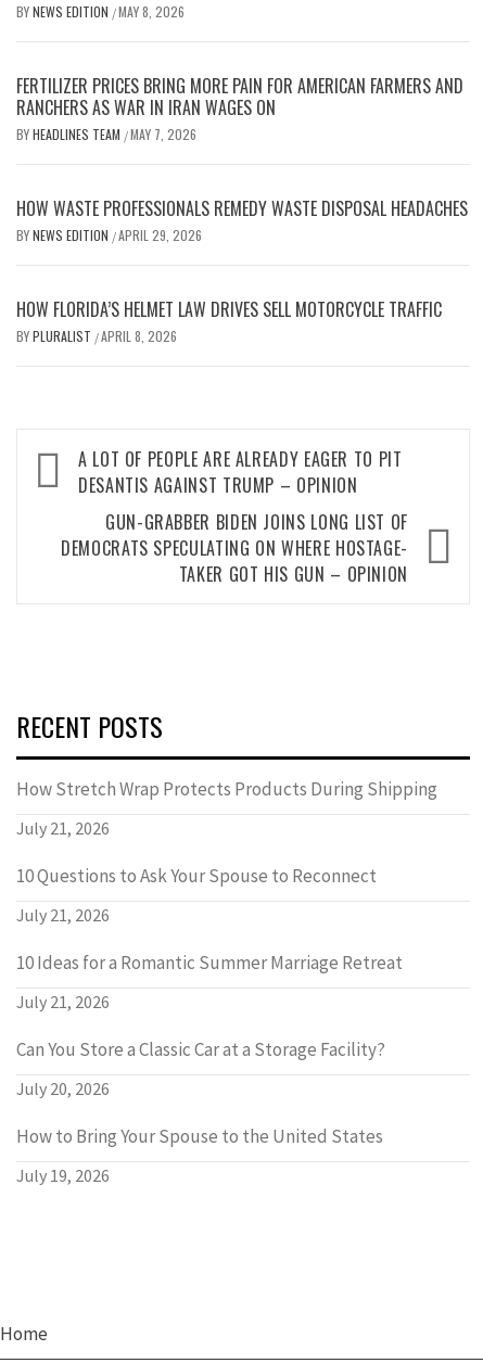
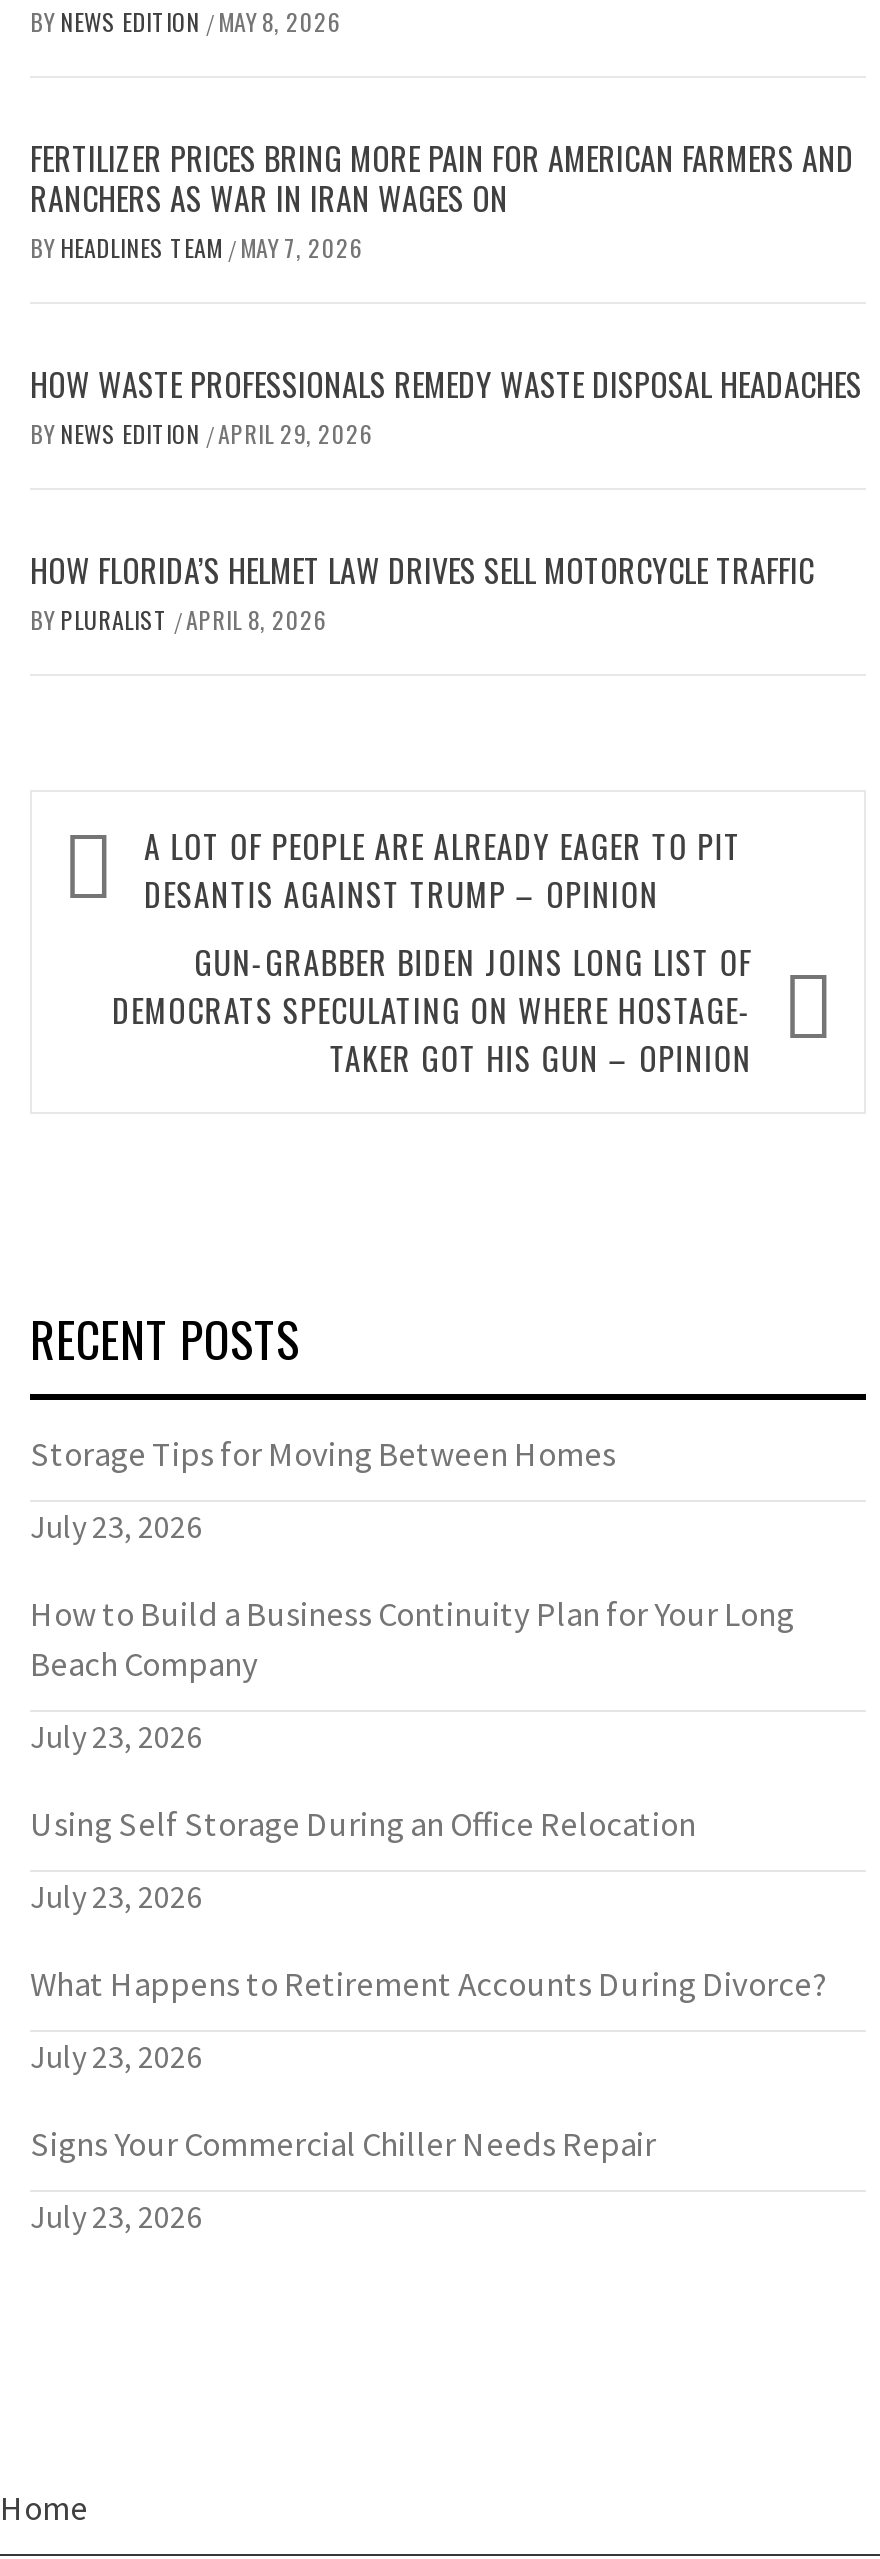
[16,777,437,801] How Stretch Wrap Protects Products During Shipping -> [30,1432,616,1476] Storage Tips for Moving Between Homes
[16,817,110,839] July 21, 2026 -> [30,1506,202,1546] July 23, 2026
[16,864,377,887] 10 Questions to Ask Your Spouse to Reconnect -> [30,1592,794,1686] How to Build a Business Continuity Plan for Your Long | Beach Company
[16,904,110,925] July 21, 2026 -> [30,1716,202,1756] July 23, 2026
[16,950,403,974] 10 Ideas for a Romantic Summer Marriage Retreat -> [30,1802,696,1846] Using Self Storage During an Office Relocation
[16,991,110,1012] July 21, 2026 -> [30,1876,202,1916] July 23, 2026
[16,1037,385,1061] Can You Store a Classic Car at a Storage Facility? -> [30,1962,828,2006] What Happens to Retirement Accounts During Divorce?
[16,1077,110,1099] July 20, 2026 -> [30,2036,202,2076] July 23, 2026
[16,1124,383,1148] How to Bring Your Spouse to the United States -> [30,2122,656,2166] Signs Your Commercial Chiller Needs Repair
[16,1164,110,1186] July 19, 2026 -> [30,2196,202,2236] July 23, 2026

